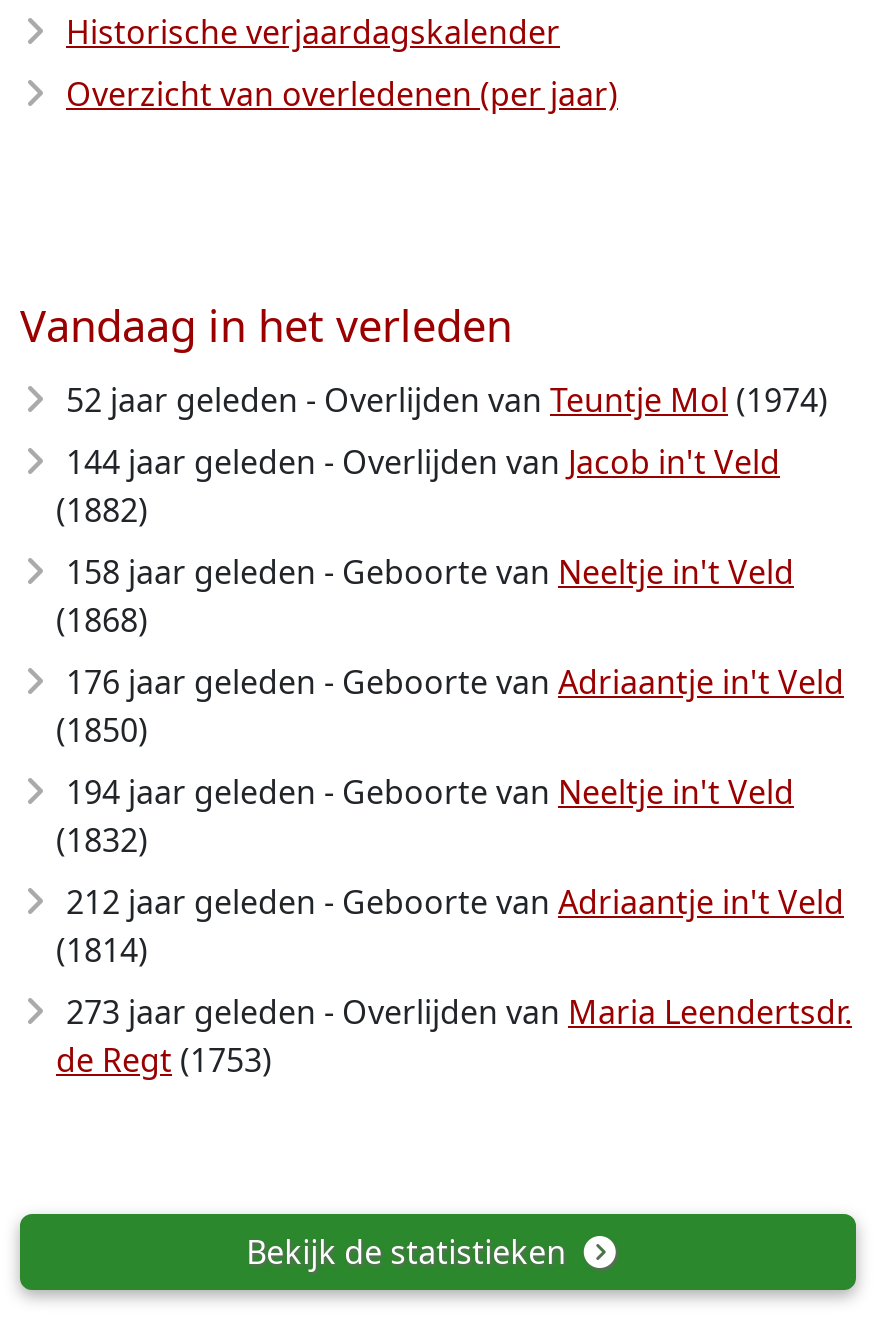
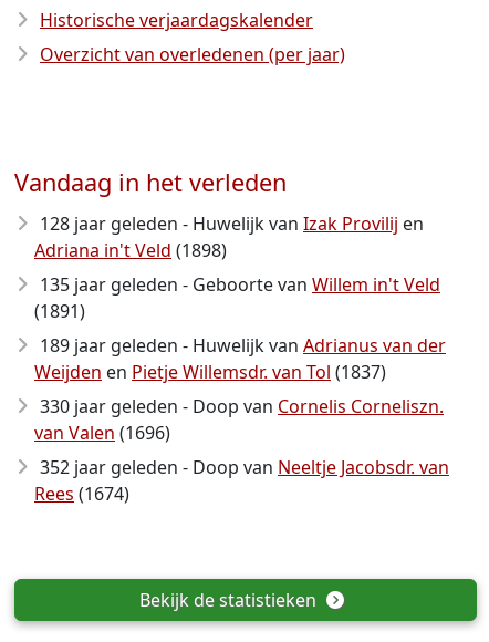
[56,378,852,1082] 52 jaar geleden - Overlijden van Teuntje Mol (1974) | 144 jaar geleden - Overlijden van Jacob in't Veld | (1882) | 158 jaar geleden - Geboorte van Neeltje in't Veld | (1868) | 176 jaar geleden - Geboorte van Adriaantje in't Veld | (1850) | 194 jaar geleden - Geboorte van Neeltje in't Veld | (1832) | 212 jaar geleden - Geboorte van Adriaantje in't Veld | (1814) | 273 jaar geleden - Overlijden van Maria Leendertsdr. | de Regt (1753) -> [34,211,449,506] 128 jaar geleden - Huwelijk van Izak Provilij en | Adriana in't Veld (1898) | 135 jaar geleden - Geboorte van Willem in't Veld | (1891) | 189 jaar geleden - Huwelijk van Adrianus van der | Weijden en Pietje Willemsdr. van Tol (1837) | 330 jaar geleden - Doop van Cornelis Corneliszn. | van Valen (1696) | 352 jaar geleden - Doop van Neeltje Jacobsdr. van | Rees (1674)

